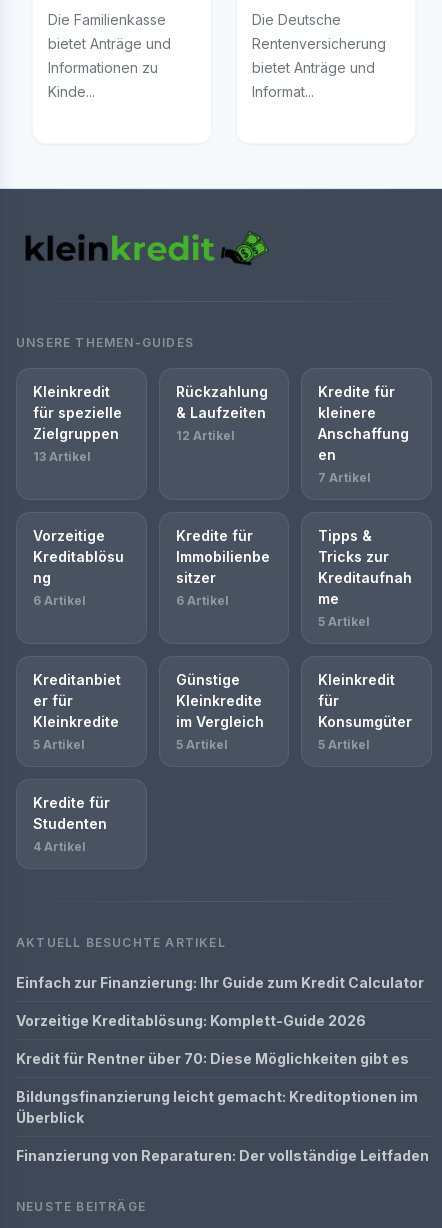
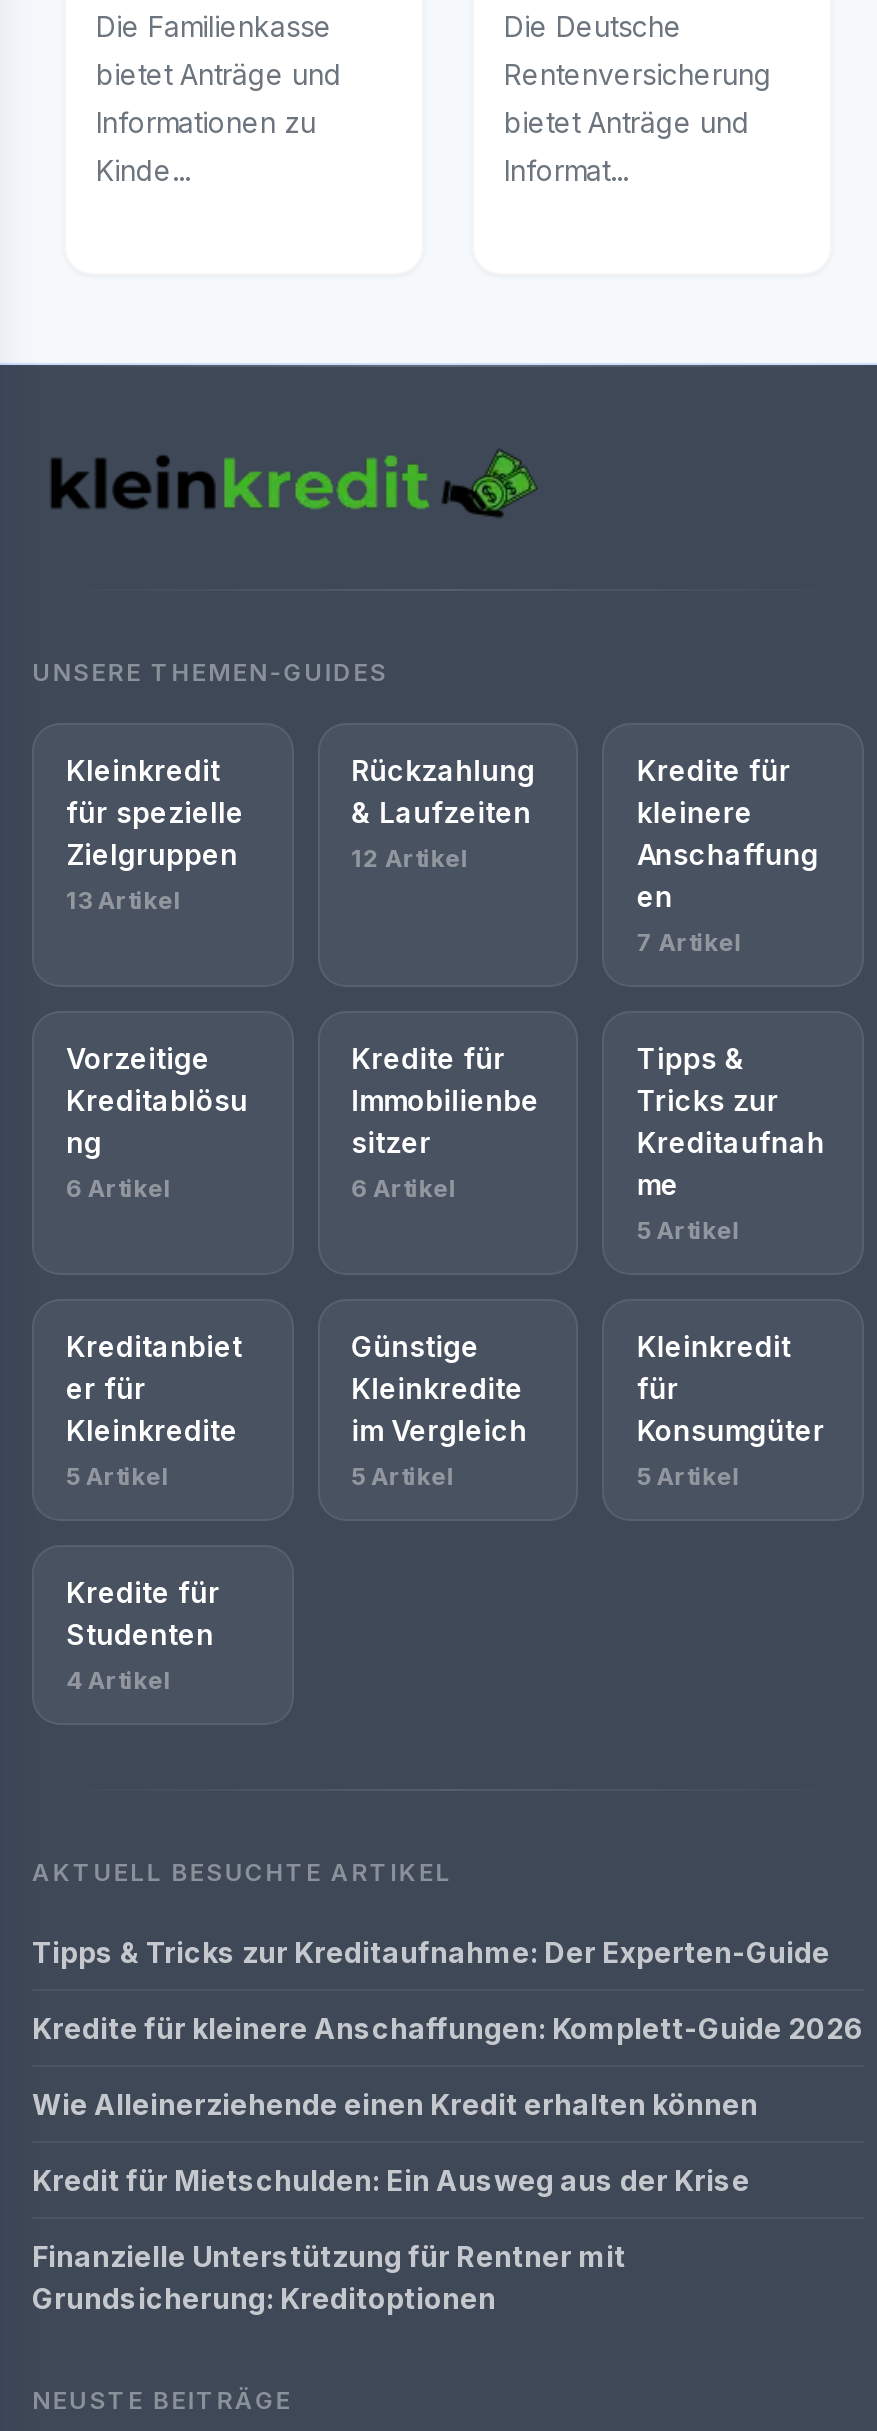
[16,974,424,991] Einfach zur Finanzierung: Ihr Guide zum Kredit Calculator -> [32,1935,830,1969] Tipps & Tricks zur Kreditaufnahme: Der Experten-Guide
[16,1012,366,1029] Vorzeitige Kreditablösung: Komplett-Guide 2026 -> [32,2011,864,2045] Kredite für kleinere Anschaffungen: Komplett-Guide 2026
[16,1050,409,1067] Kredit für Rentner über 70: Diese Möglichkeiten gibt es -> [32,2087,758,2121] Wie Alleinerziehende einen Kredit erhalten können
[16,1088,418,1126] Bildungsfinanzierung leicht gemacht: Kreditoptionen im | Überblick -> [32,2163,750,2197] Kredit für Mietschulden: Ein Ausweg aus der Krise
[16,1147,429,1164] Finanzierung von Reparaturen: Der vollständige Leitfaden -> [32,2239,626,2315] Finanzielle Unterstützung für Rentner mit | Grundsicherung: Kreditoptionen

